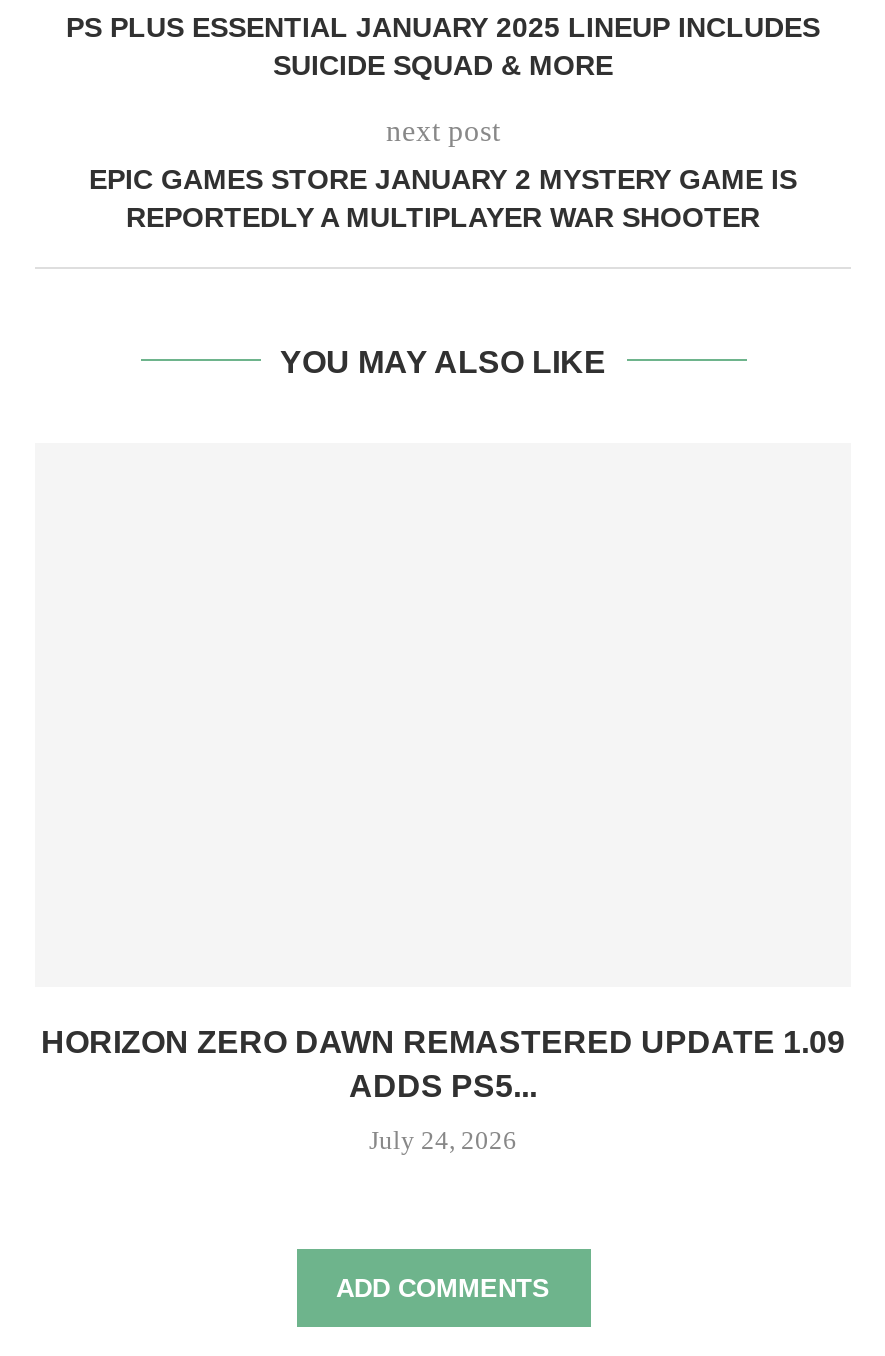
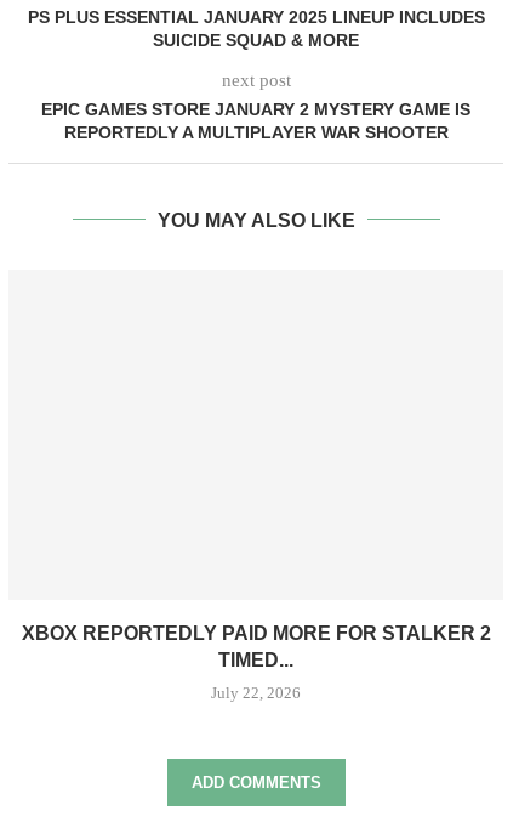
[41,1024,845,1102] HORIZON ZERO DAWN REMASTERED UPDATE 1.09 | ADDS PS5... -> [21,623,491,670] XBOX REPORTEDLY PAID MORE FOR STALKER 2 | TIMED...
[369,1124,517,1154] July 24, 2026 -> [211,683,301,702] July 22, 2026

